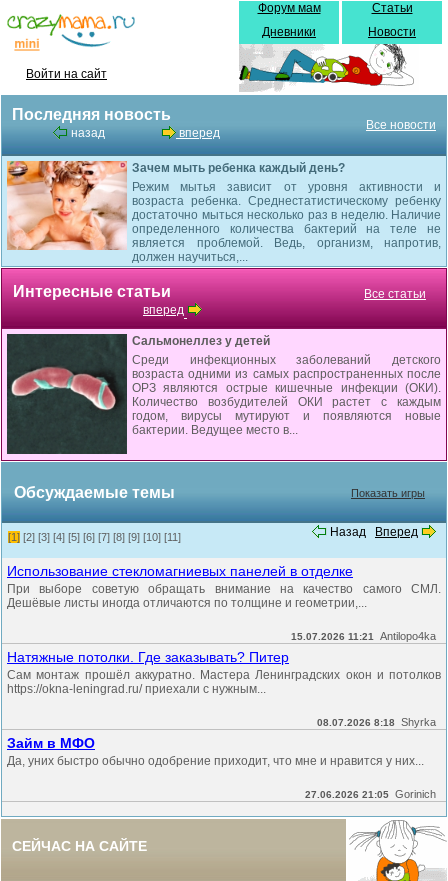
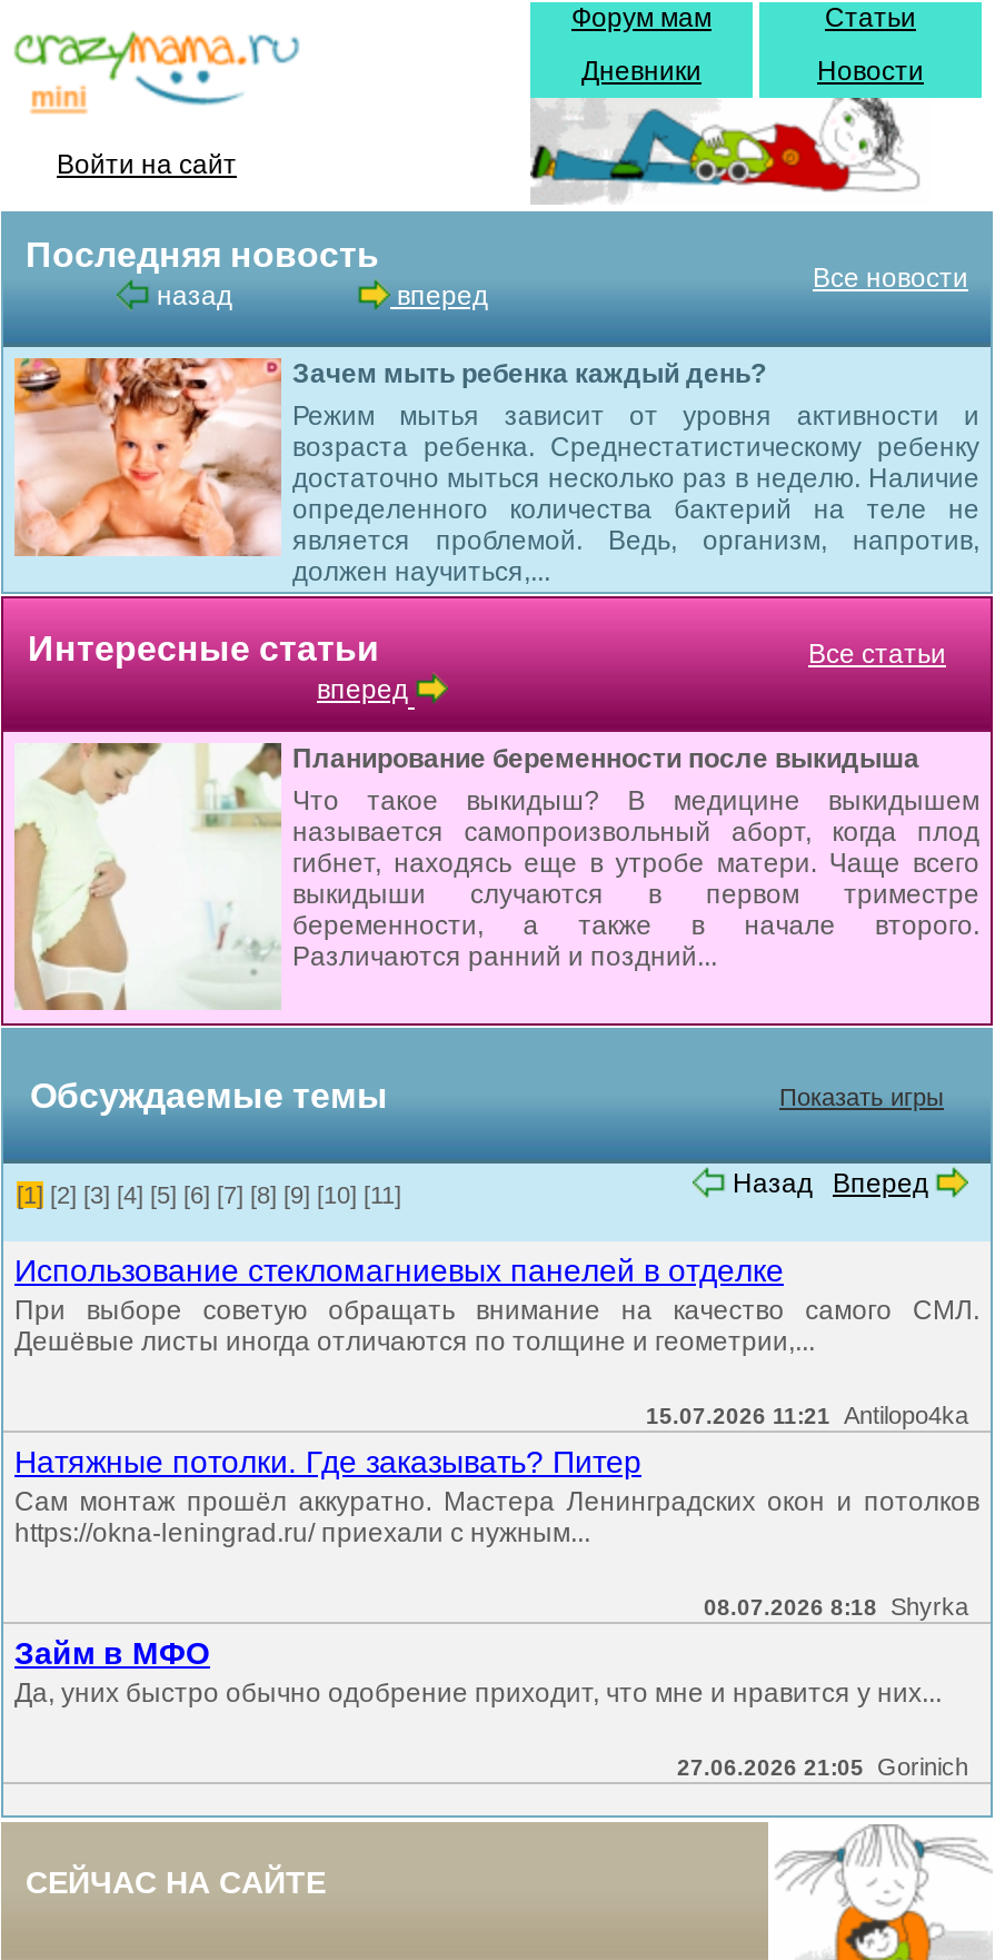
[6,333,441,455] [image] | Сальмонеллез у детей | Среди инфекционных заболеваний детского | возраста одними из самых распространенных после | ОРЗ являются острые кишечные инфекции (ОКИ). | Количество возбудителей ОКИ растет с каждым | годом, вирусы мутируют и появляются новые | бактерии. Ведущее место в... -> [12,741,979,1012] [image] | Планирование беременности после выкидыша | Что такое выкидыш? В медицине выкидышем | называется самопроизвольный аборт, когда плод | гибнет, находясь еще в утробе матери. Чаще всего | выкидыши случаются в первом триместре | беременности, а также в начале второго. | Различаются ранний и поздний...

